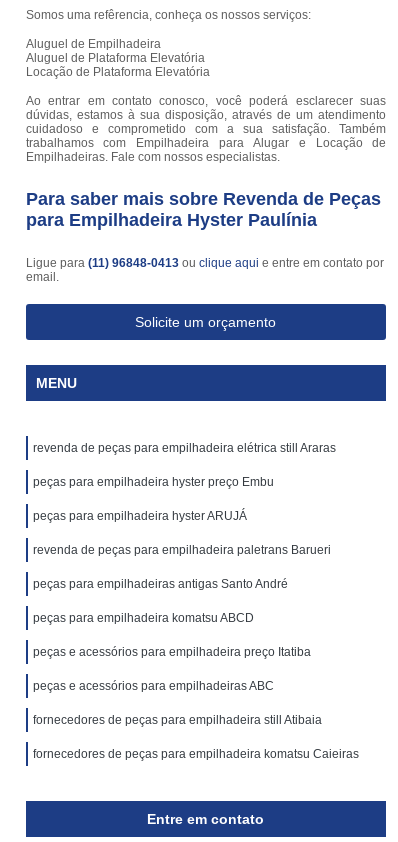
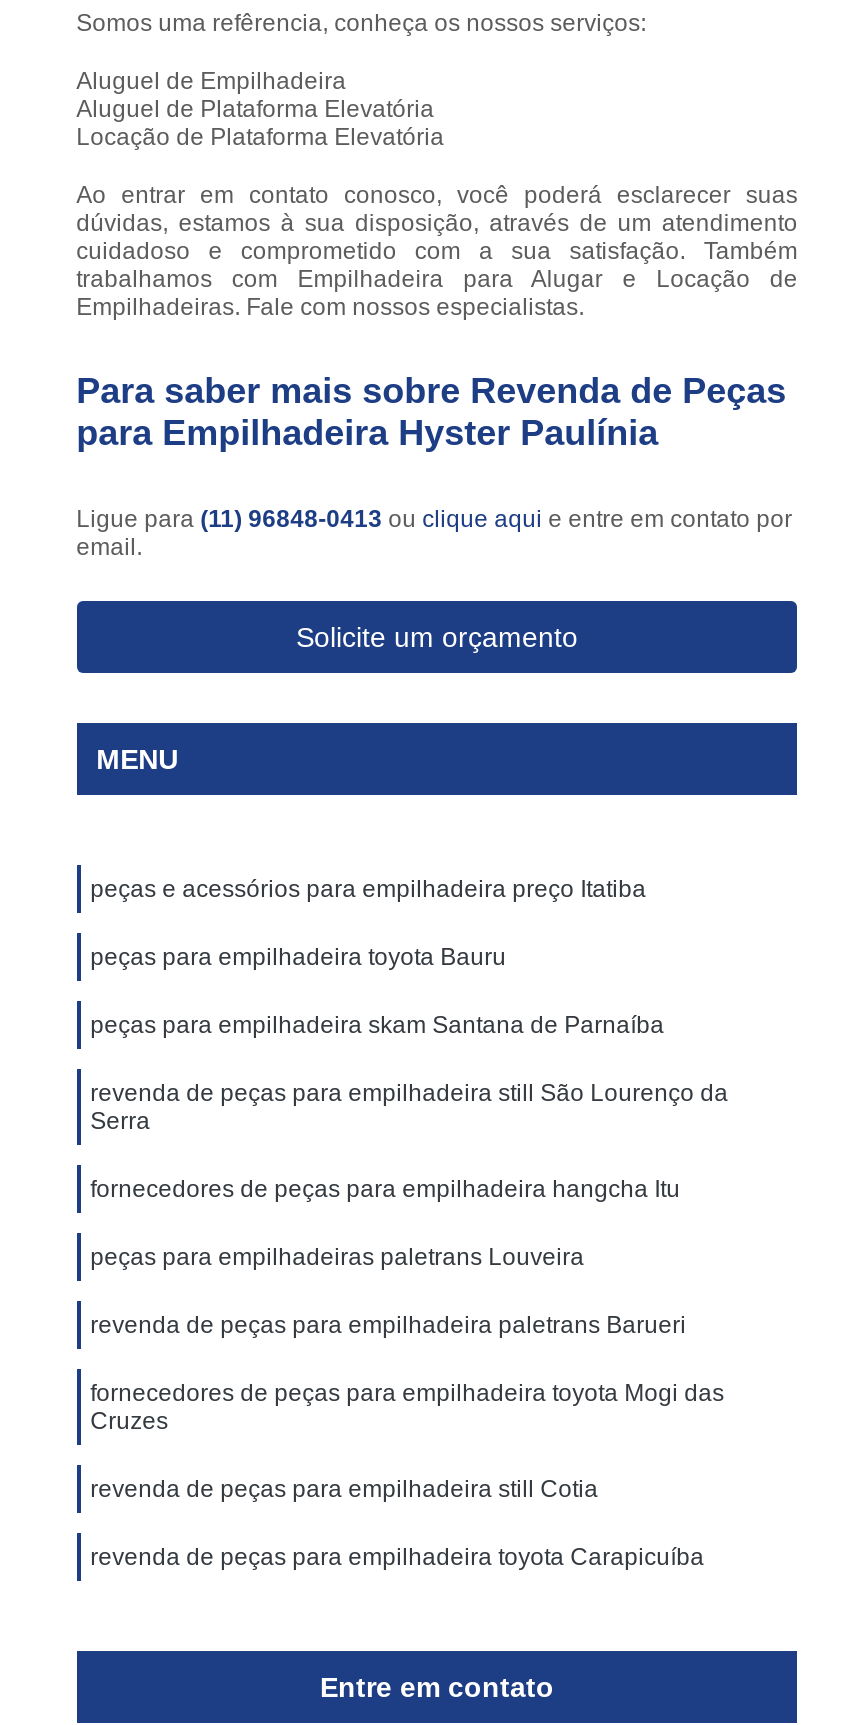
[33,441,339,523] revenda de peças para empilhadeira elétrica still Araras | peças para empilhadeira hyster preço Embu | peças para empilhadeira hyster ARUJÁ -> [90,943,728,1271] peças para empilhadeira toyota Bauru | peças para empilhadeira skam Santana de Parnaíba | revenda de peças para empilhadeira still São Lourenço da | Serra | fornecedores de peças para empilhadeira hangcha Itu | peças para empilhadeiras paletrans Louveira
moved [33,543,331,557] -> [90,1311,686,1339]: revenda de peças para empilhadeira paletrans Barueri
[33,577,359,761] peças para empilhadeiras antigas Santo André | peças para empilhadeira komatsu ABCD | peças e acessórios para empilhadeiras ABC | fornecedores de peças para empilhadeira still Atibaia | fornecedores de peças para empilhadeira komatsu Caieiras -> [90,1379,724,1571] fornecedores de peças para empilhadeira toyota Mogi das | Cruzes | revenda de peças para empilhadeira still Cotia | revenda de peças para empilhadeira toyota Carapicuíba
moved [33,645,314,659] -> [90,875,652,903]: peças e acessórios para empilhadeira preço Itatiba

